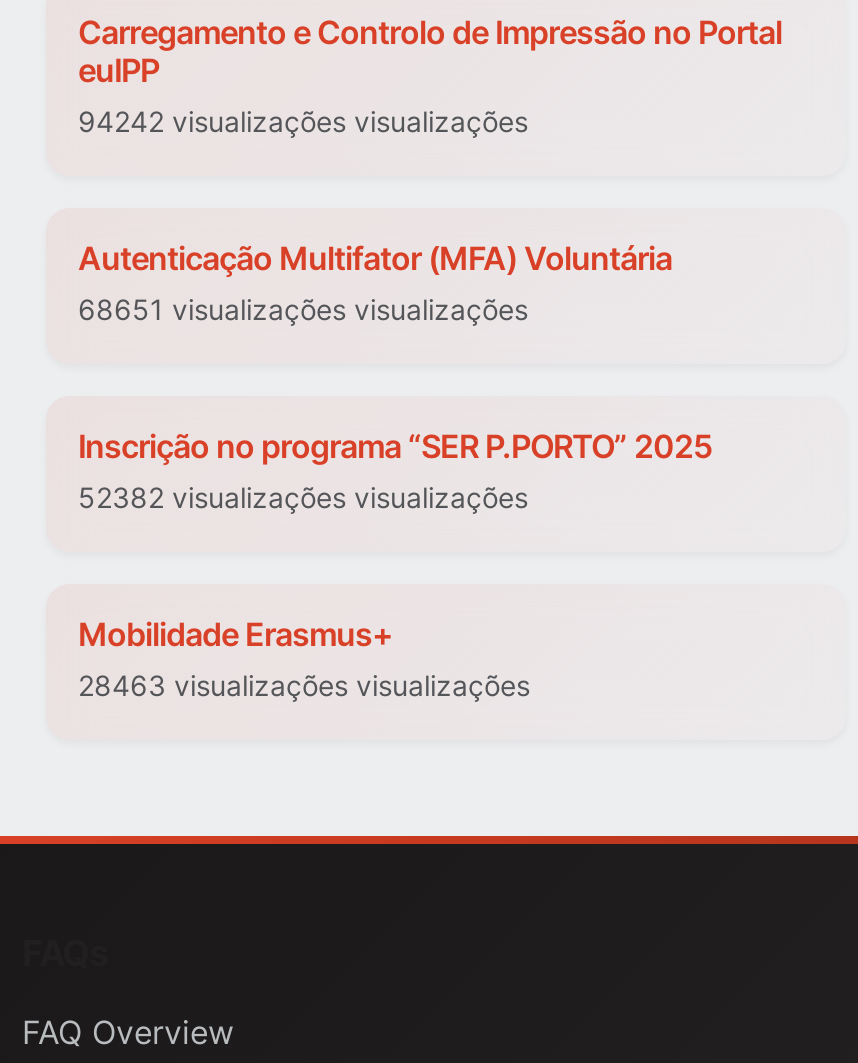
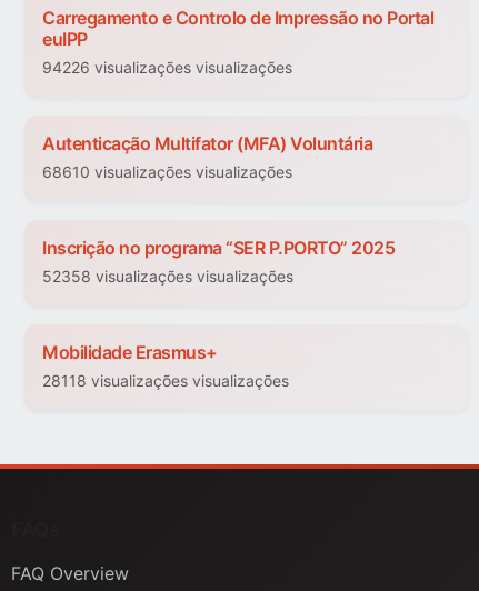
[78,105,528,139] 94242 visualizações visualizações -> [42,58,292,77] 94226 visualizações visualizações
[78,293,528,327] 68651 visualizações visualizações -> [42,163,292,182] 68610 visualizações visualizações
[78,481,528,515] 52382 visualizações visualizações -> [42,267,293,286] 52358 visualizações visualizações
[78,669,530,703] 28463 visualizações visualizações -> [42,372,289,390] 28118 visualizações visualizações

